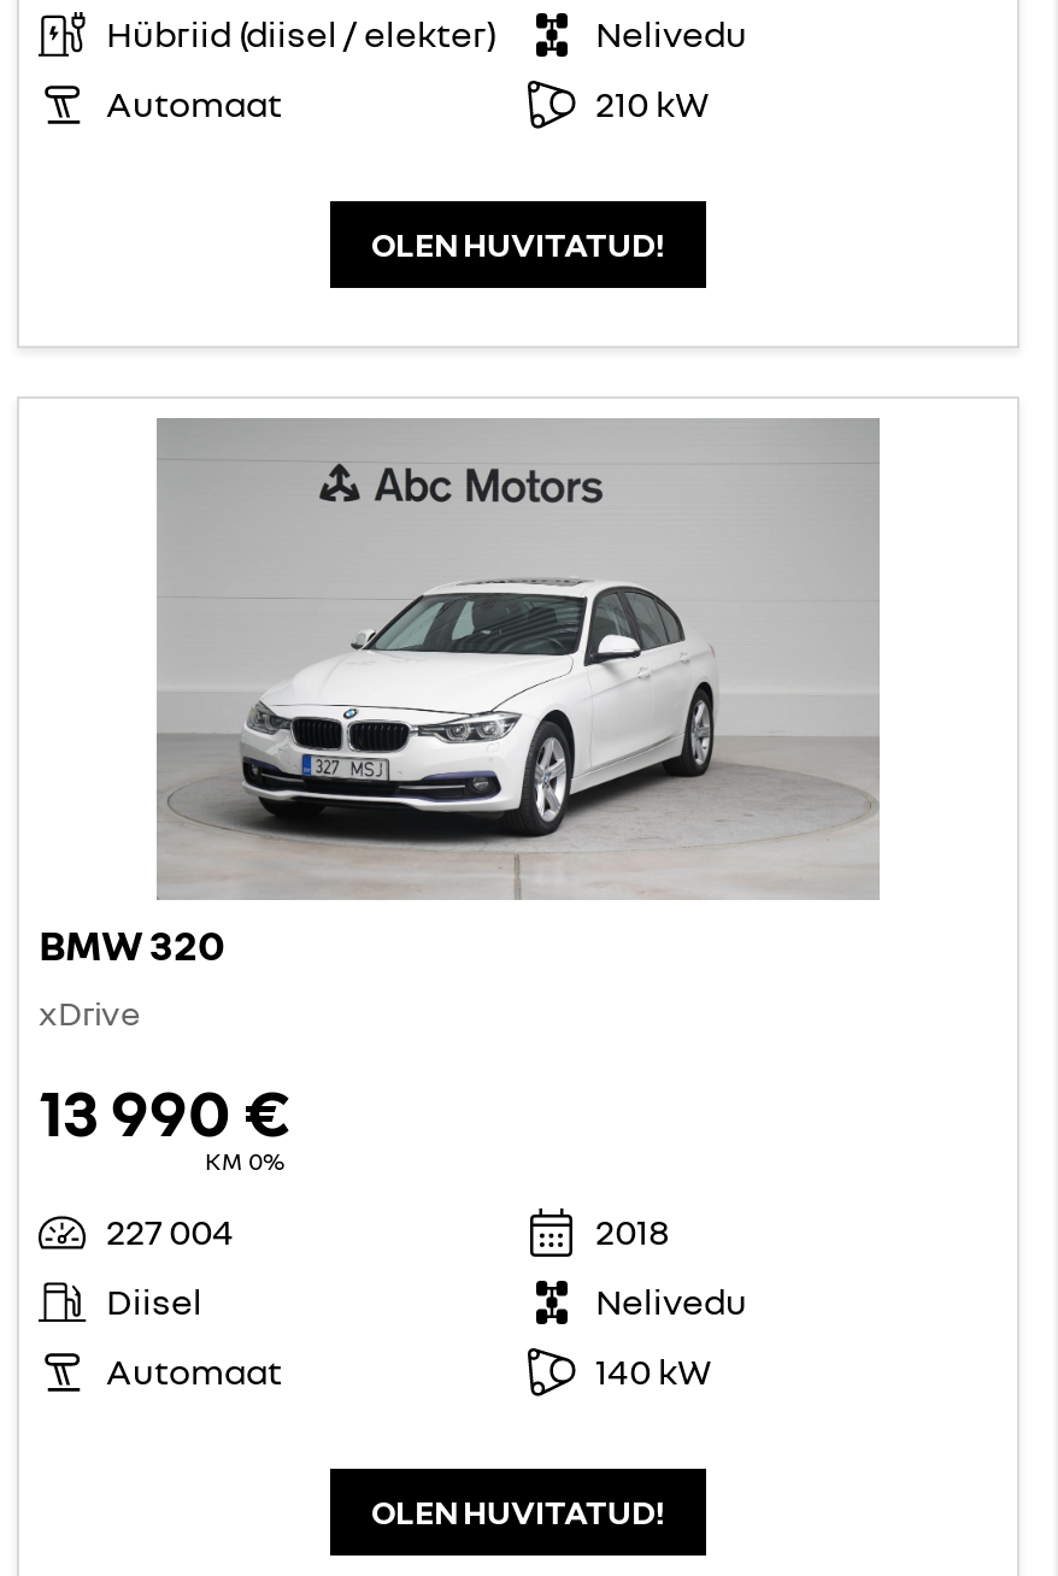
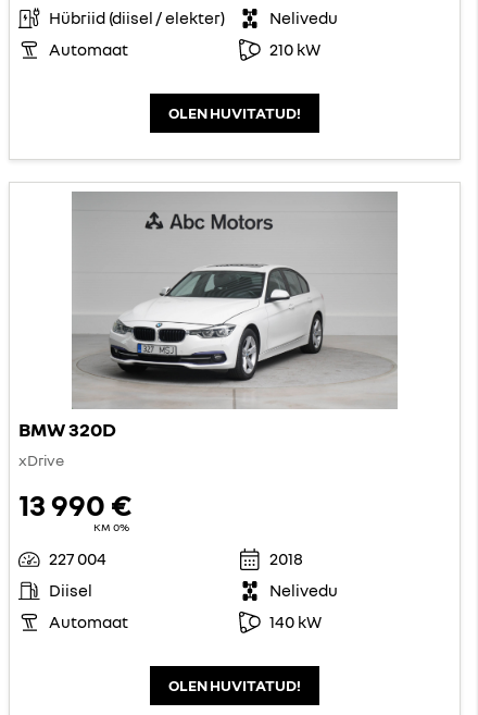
[39,917,224,970] BMW 320 -> [18,417,116,441] BMW 320D

